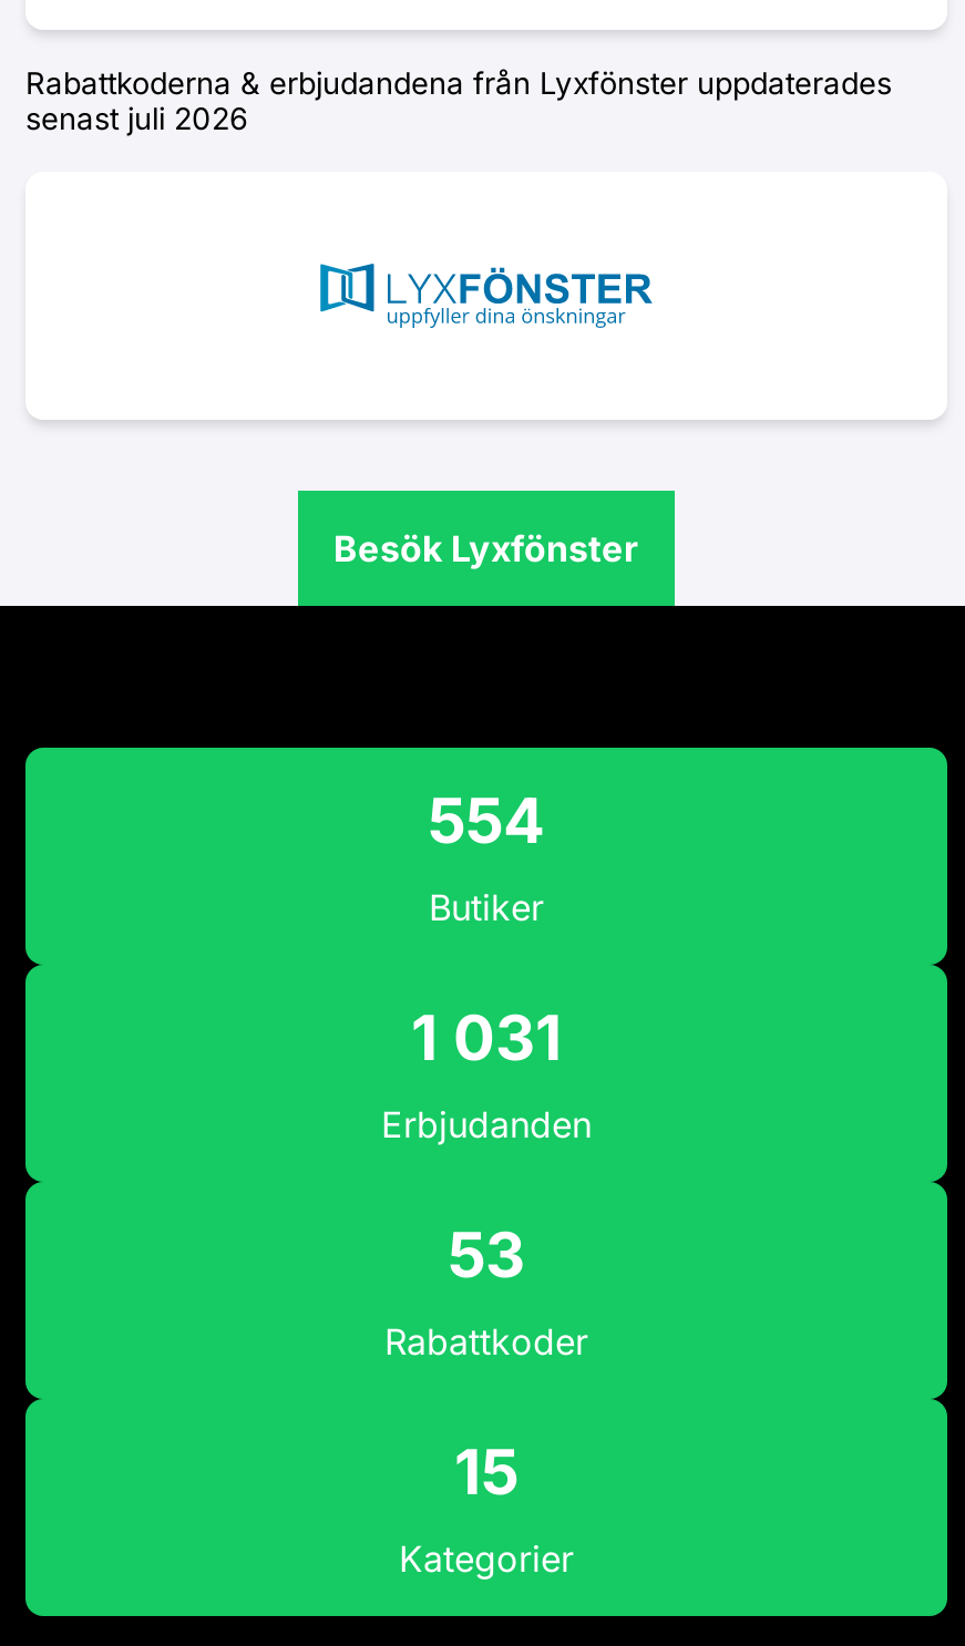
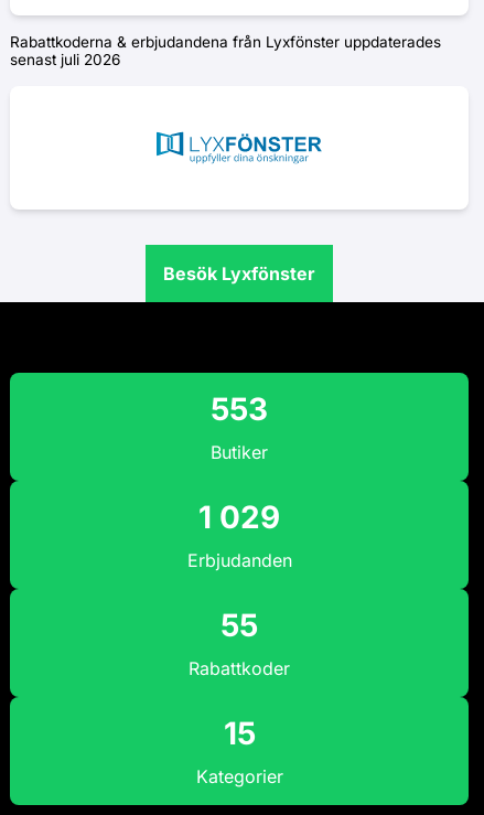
[428,783,545,858] 554 -> [211,390,268,428] 553
[411,1000,562,1076] 1 031 -> [198,498,280,536] 1 029
[448,1217,525,1293] 53 -> [221,607,258,644] 55

